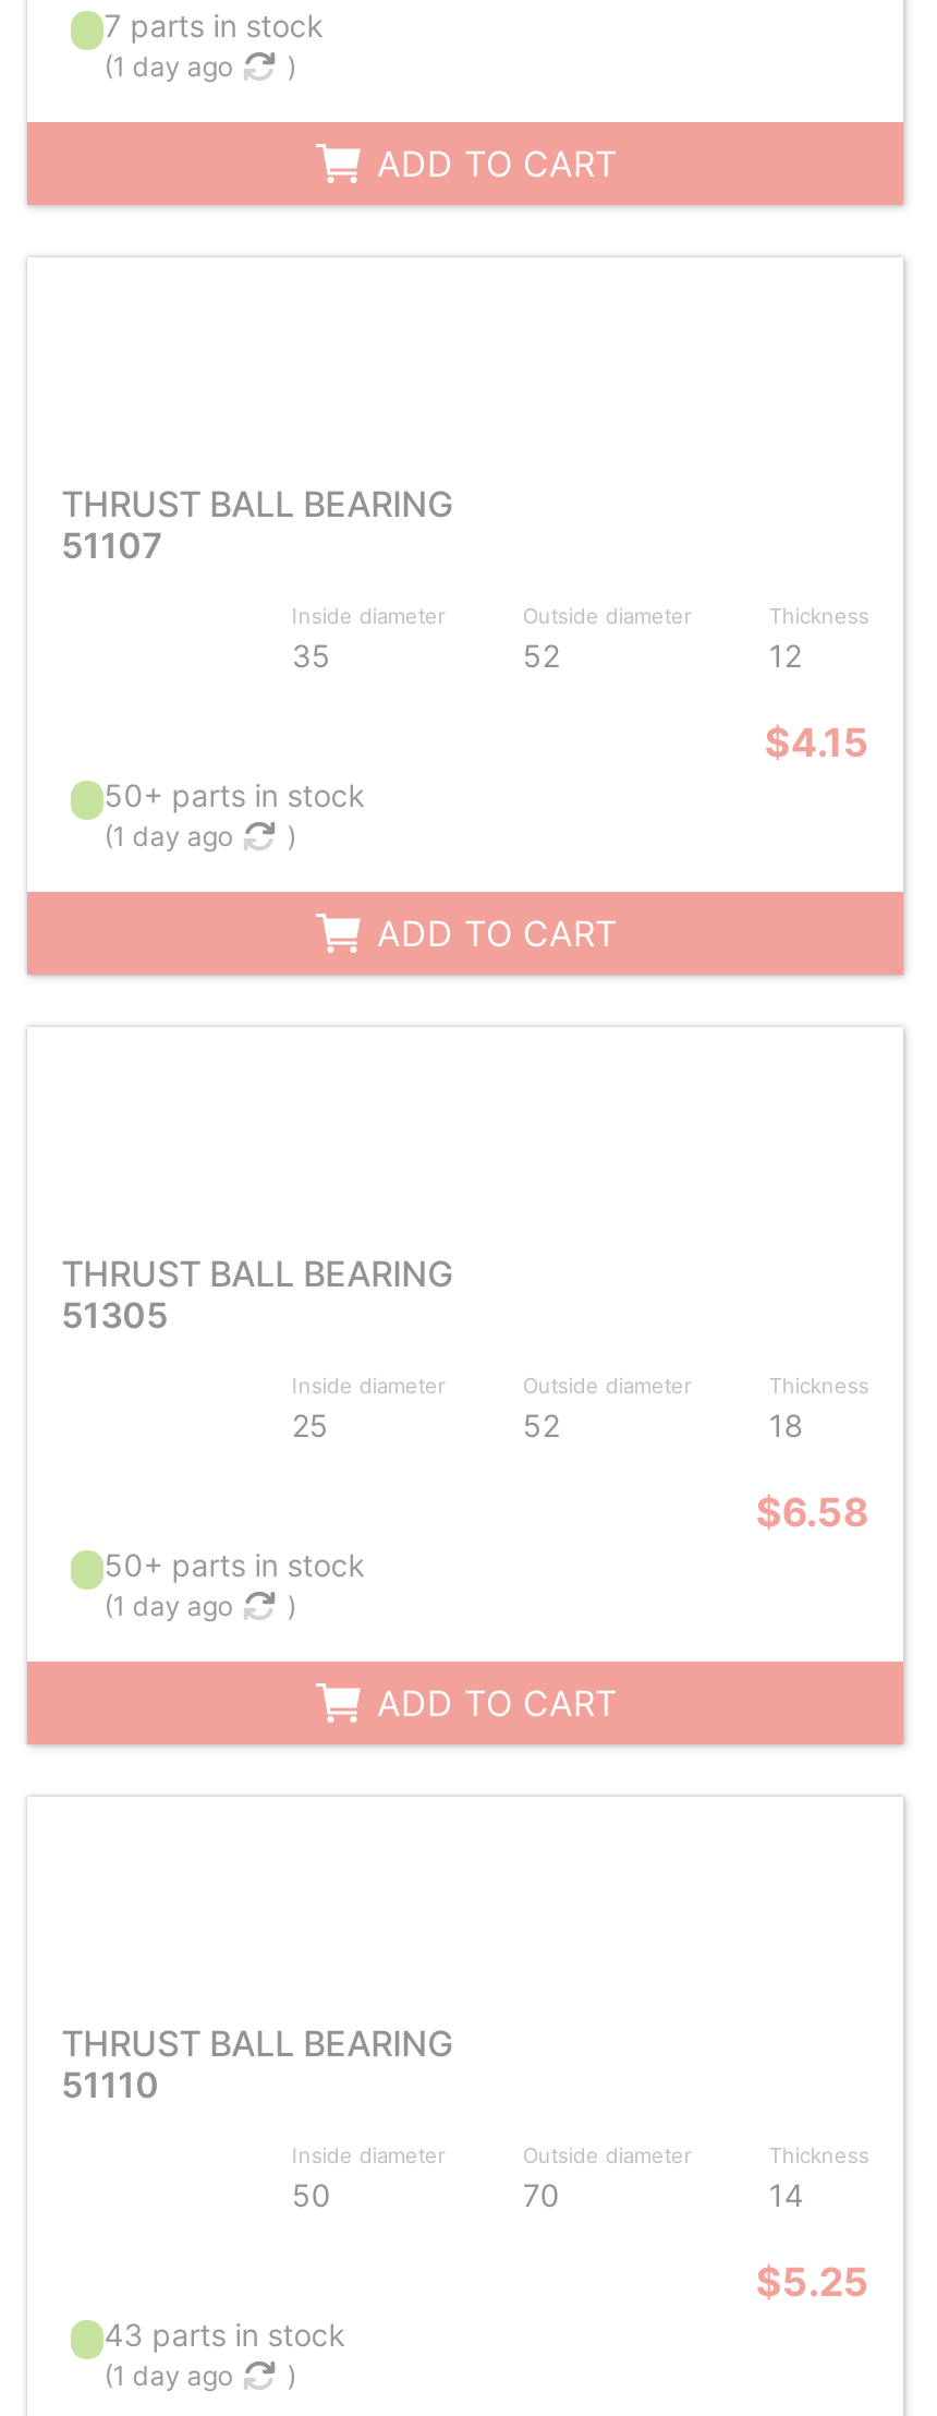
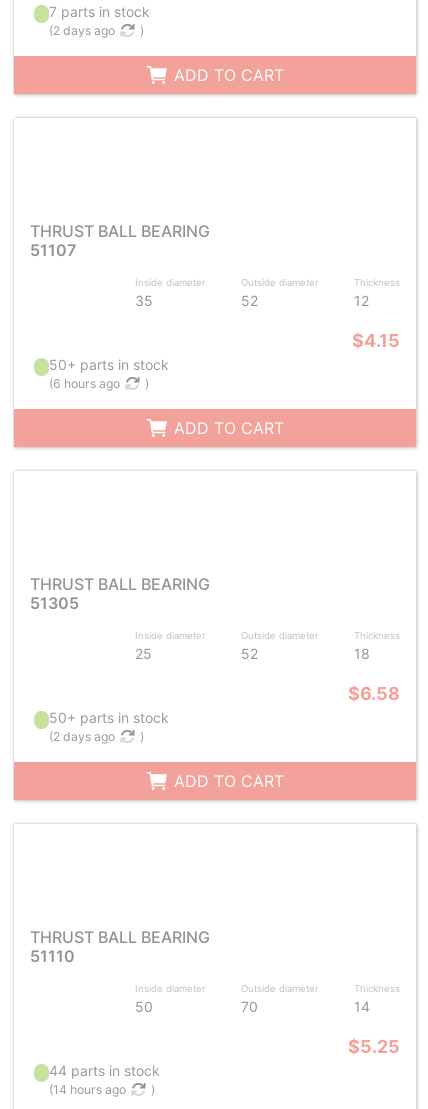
[104,50,233,83] (1 day ago -> [49,23,115,38] (2 days ago
[104,820,233,853] (1 day ago -> [49,376,120,391] (6 hours ago
[104,1590,233,1622] (1 day ago -> [49,729,115,744] (2 days ago
[104,2316,346,2353] 43 parts in stock -> [49,1062,160,1079] 44 parts in stock
[104,2359,233,2392] (1 day ago -> [49,1082,126,1097] (14 hours ago

